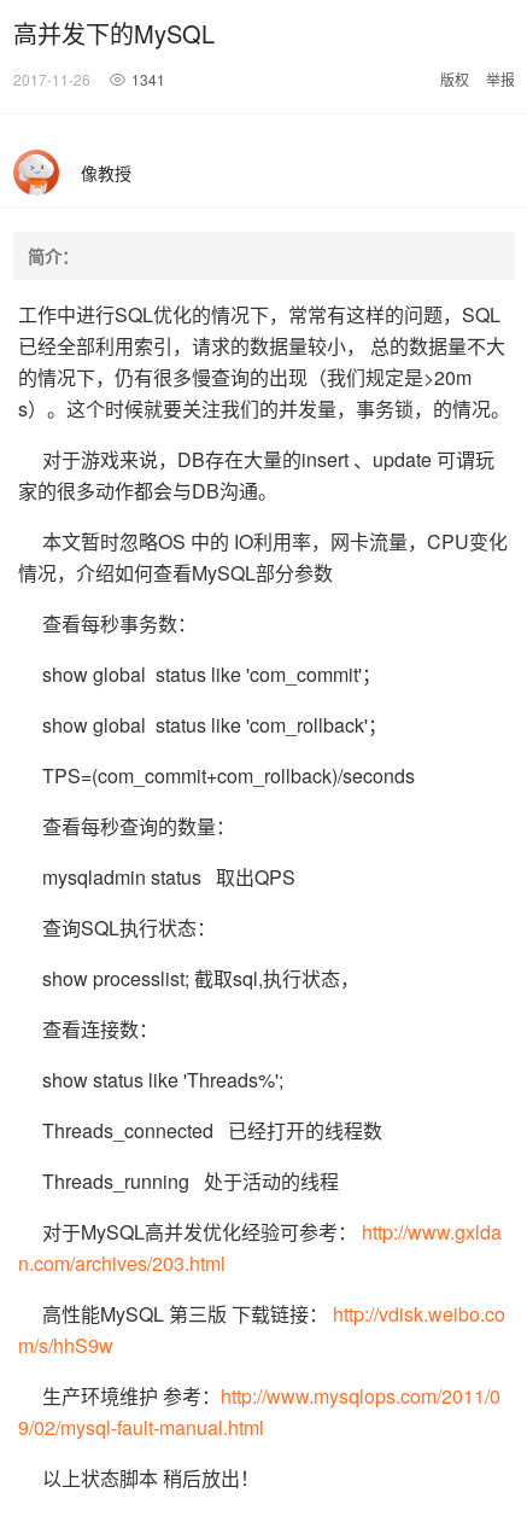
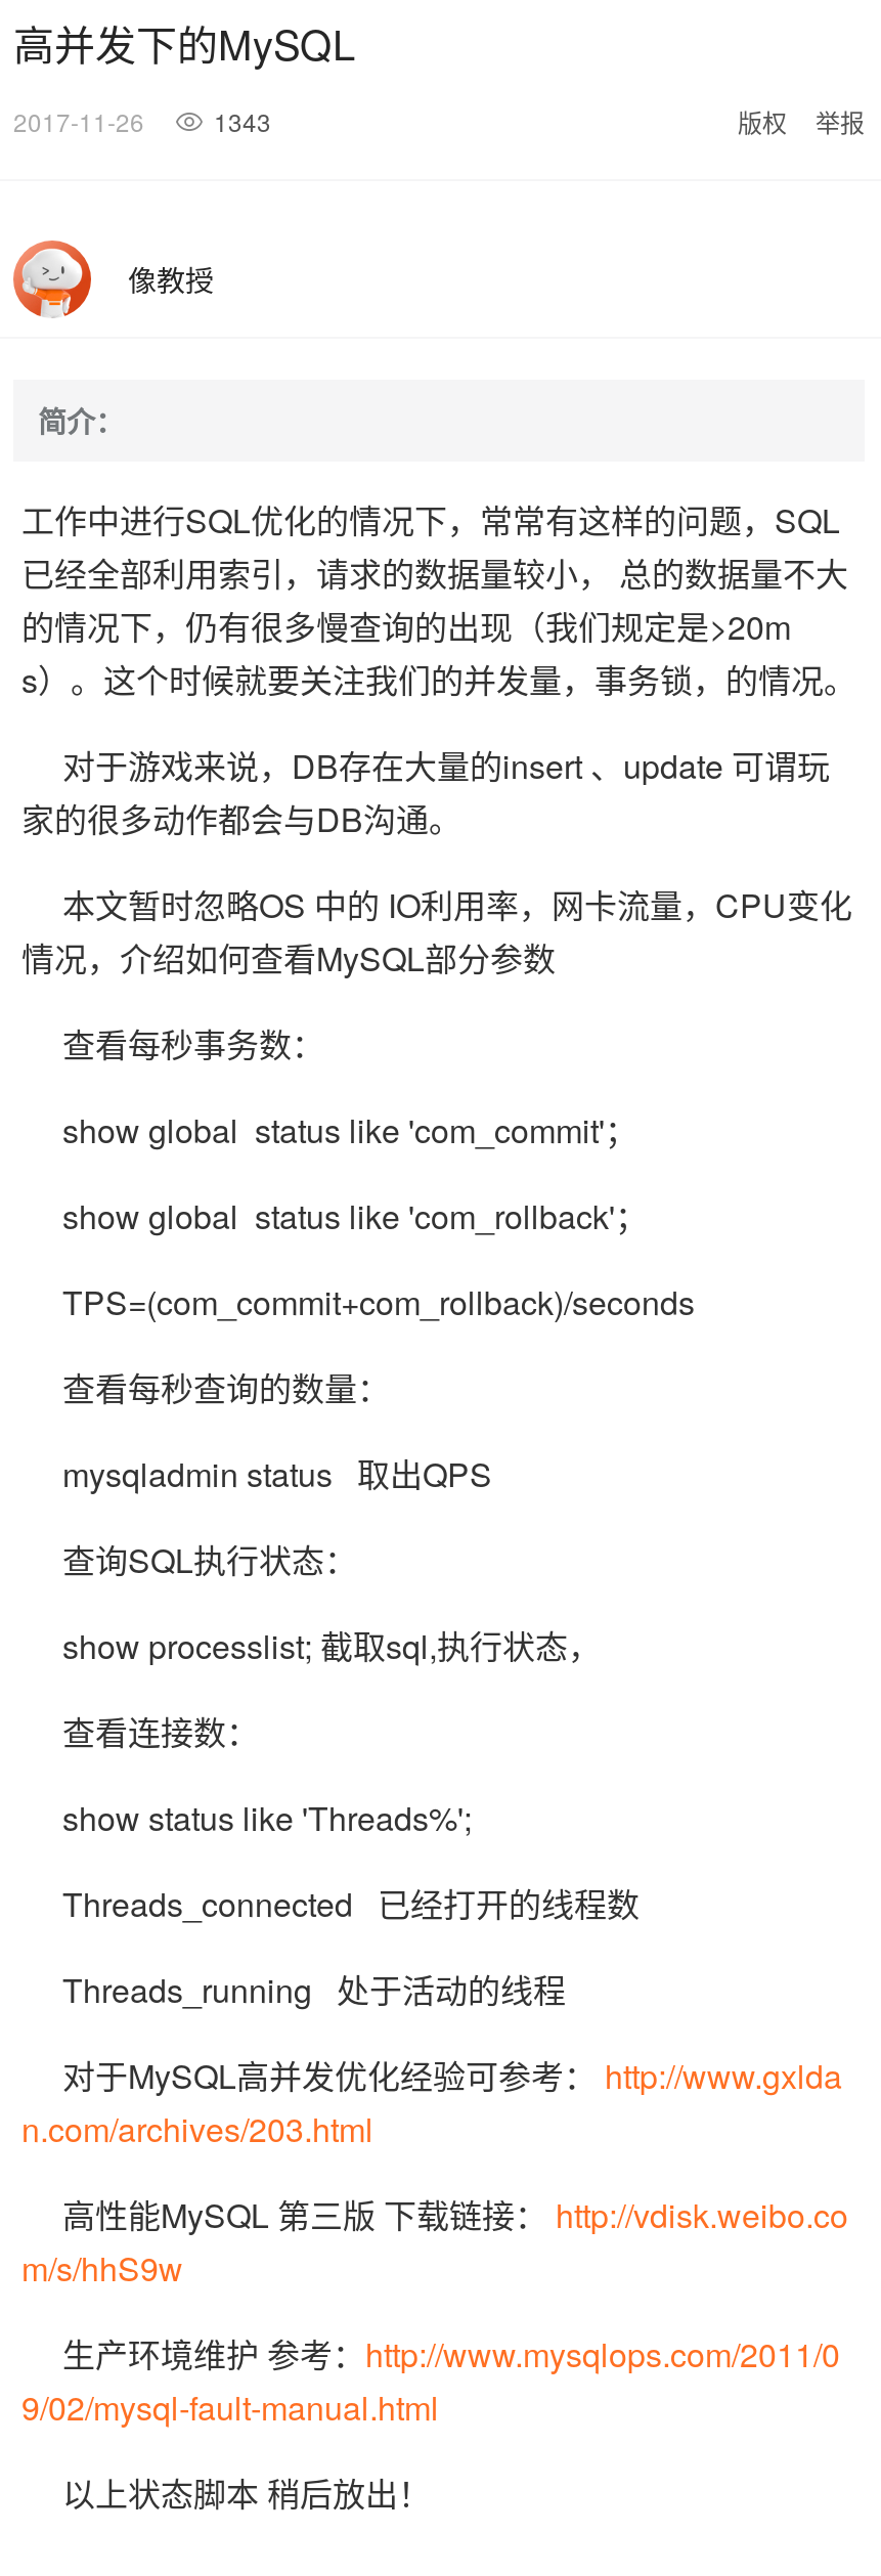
[13,69,165,89] 2017-11-26 1341 -> [13,103,271,138] 2017-11-26 1343

